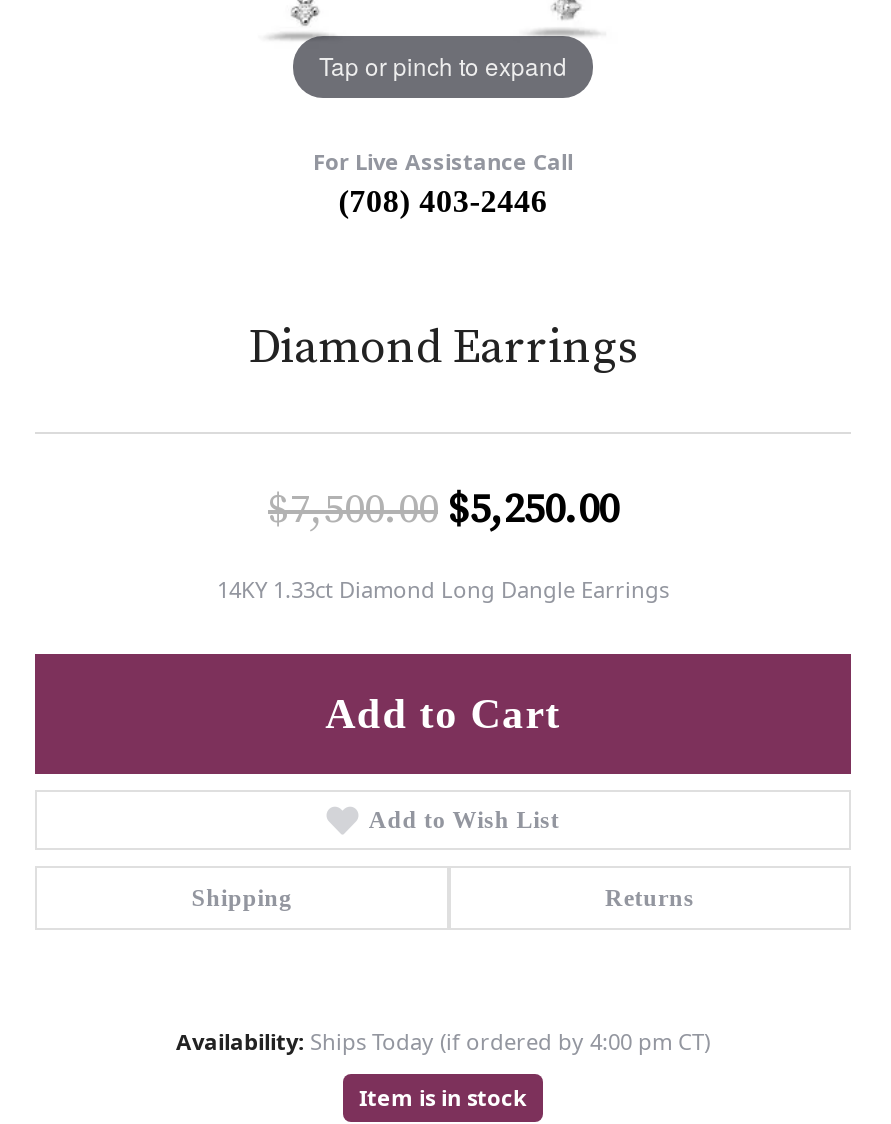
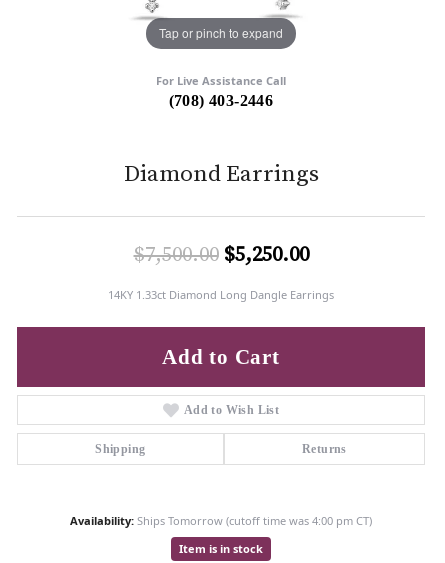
[176,1025,710,1055] Availability: Ships Today (if ordered by 4:00 pm CT) -> [70,513,372,528] Availability: Ships Tomorrow (cutoff time was 4:00 pm CT)

